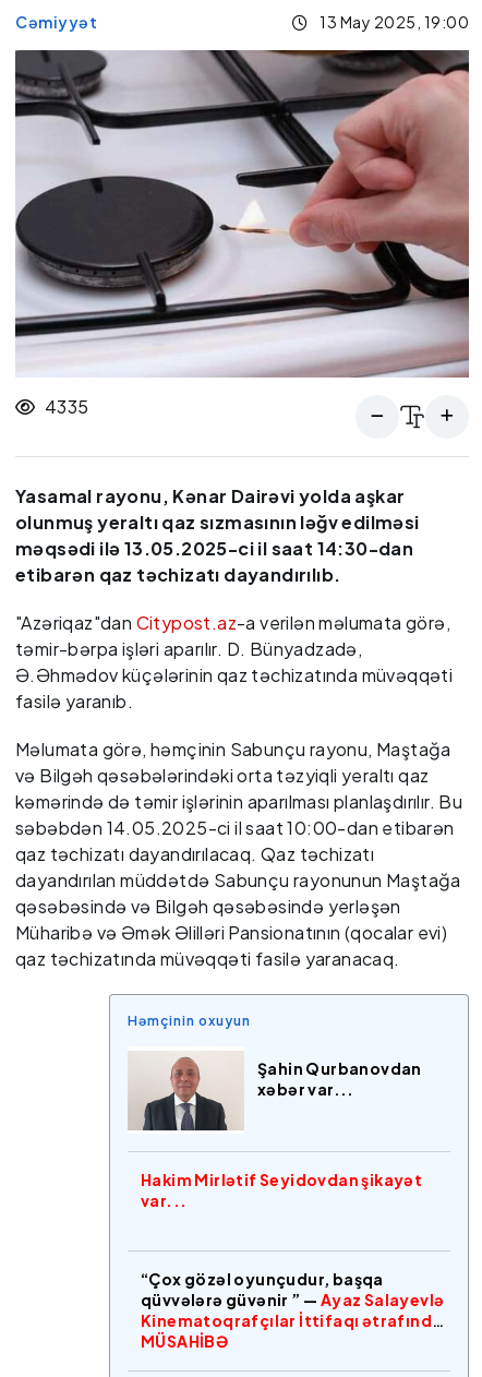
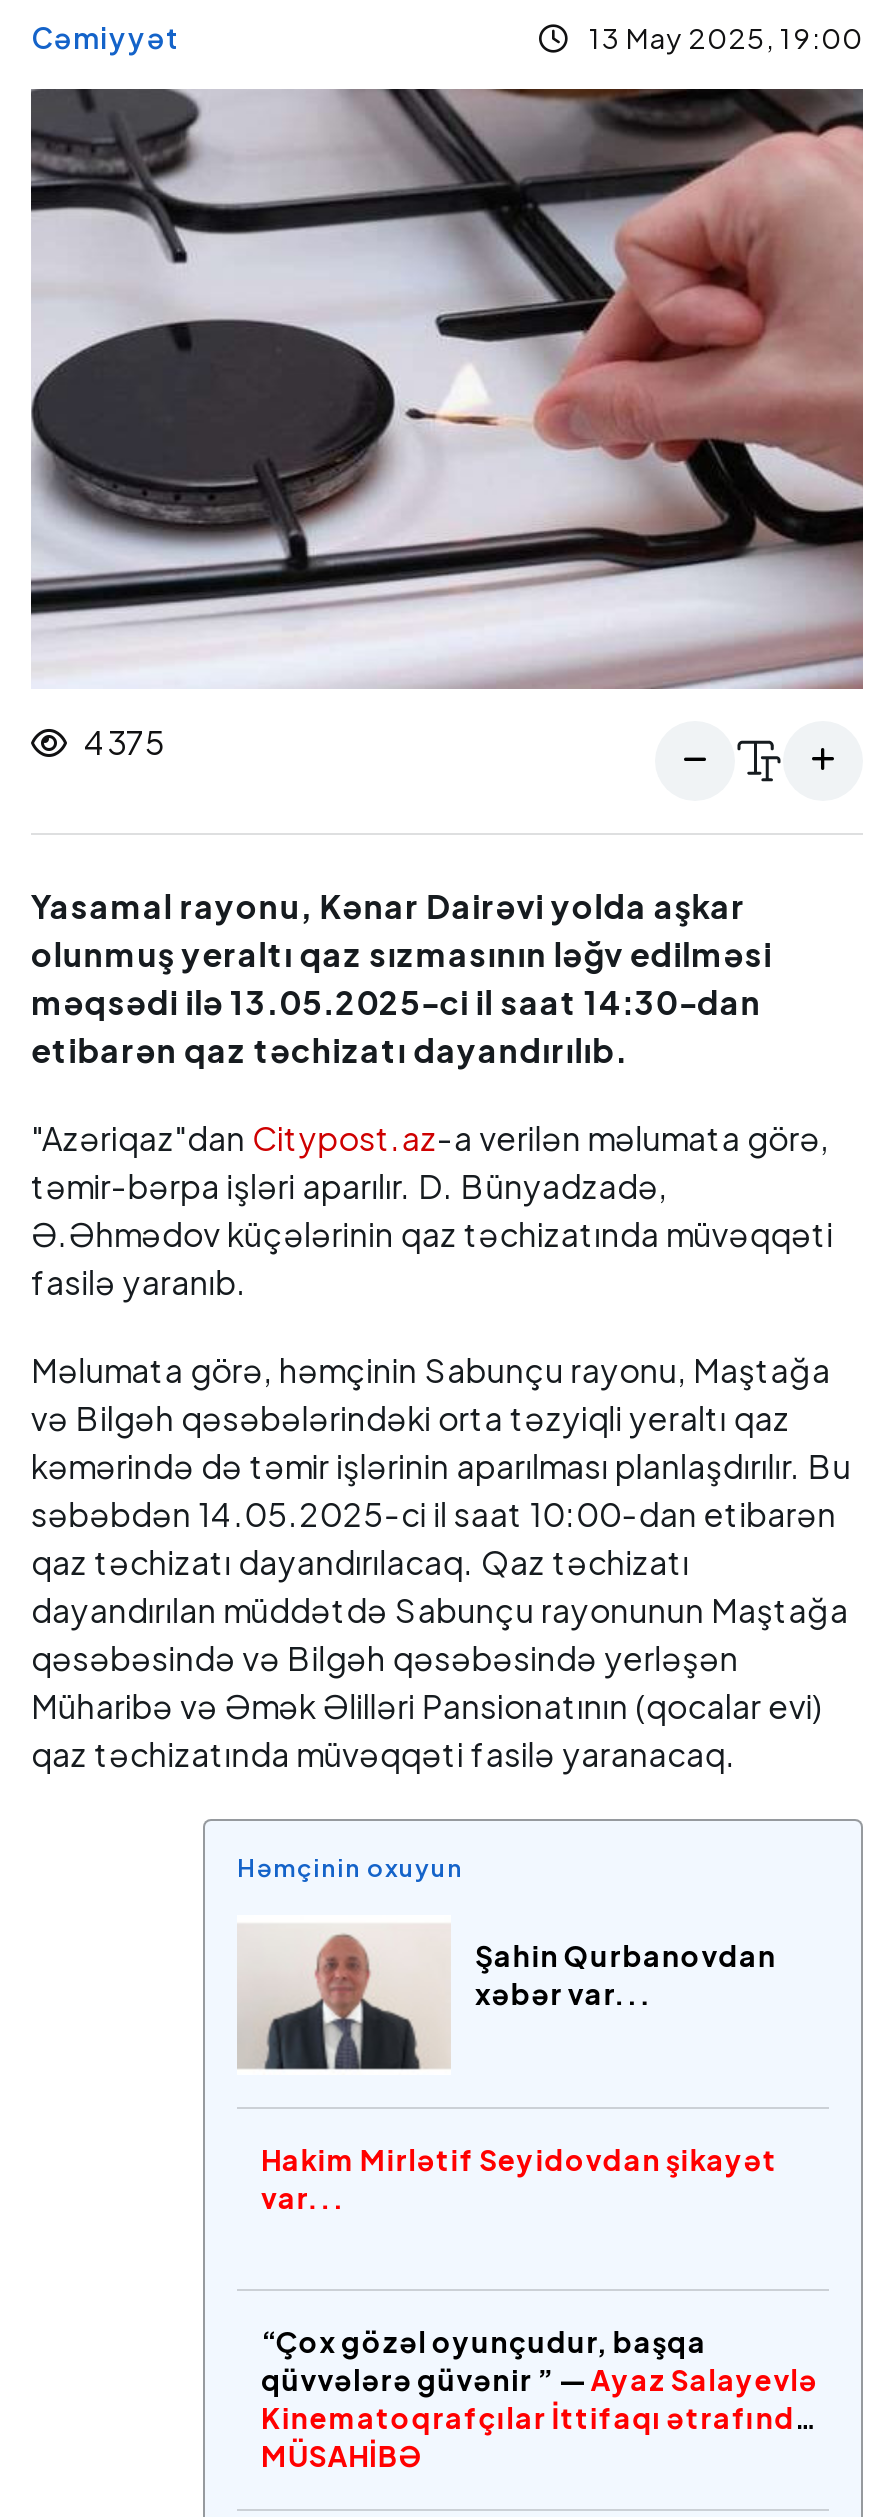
[44,395,89,418] 4335 -> [84,721,166,763] 4375

